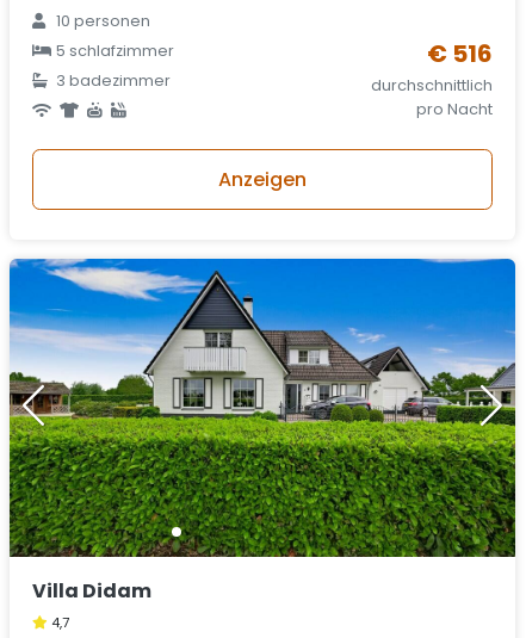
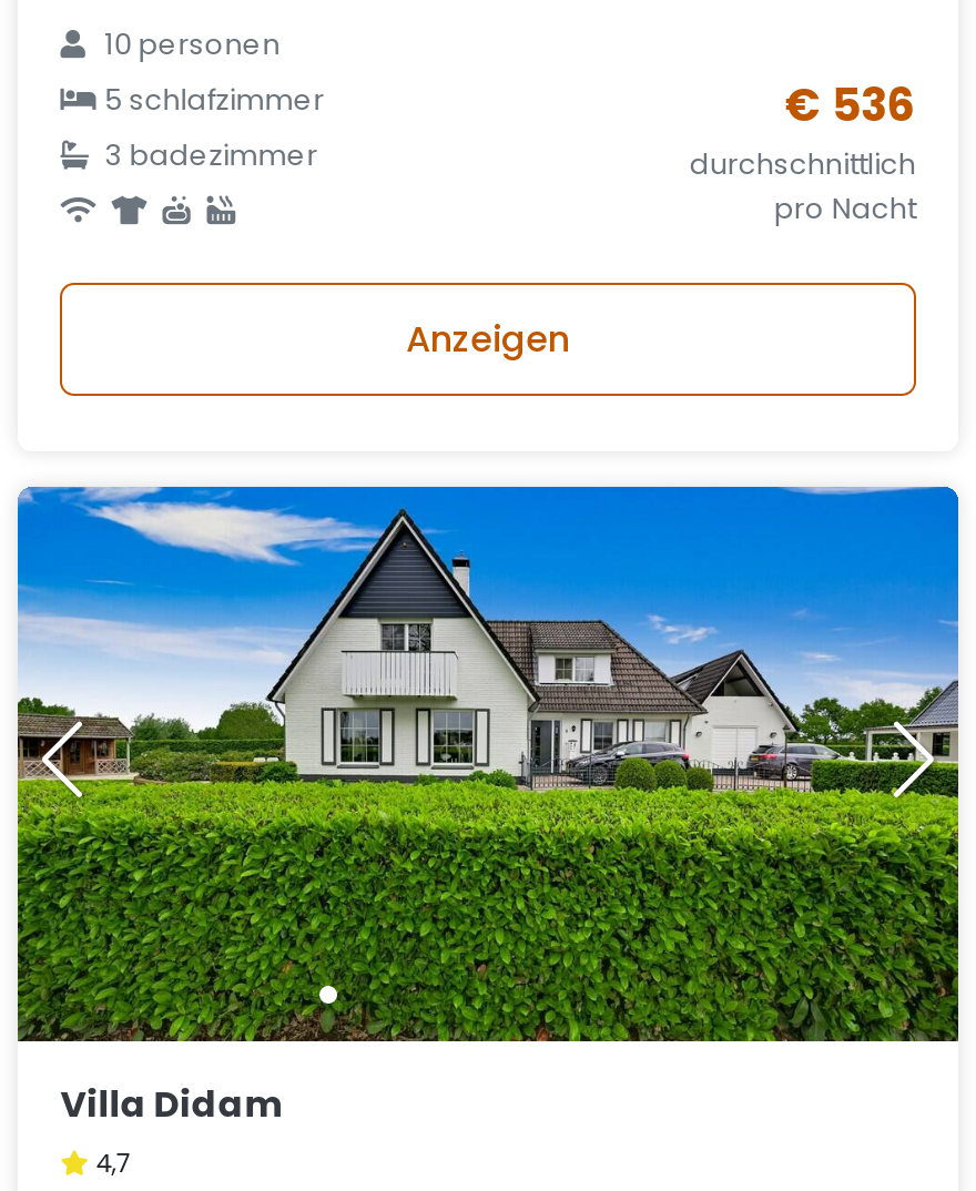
[427,36,492,70] € 516 -> [785,73,916,136] € 536

